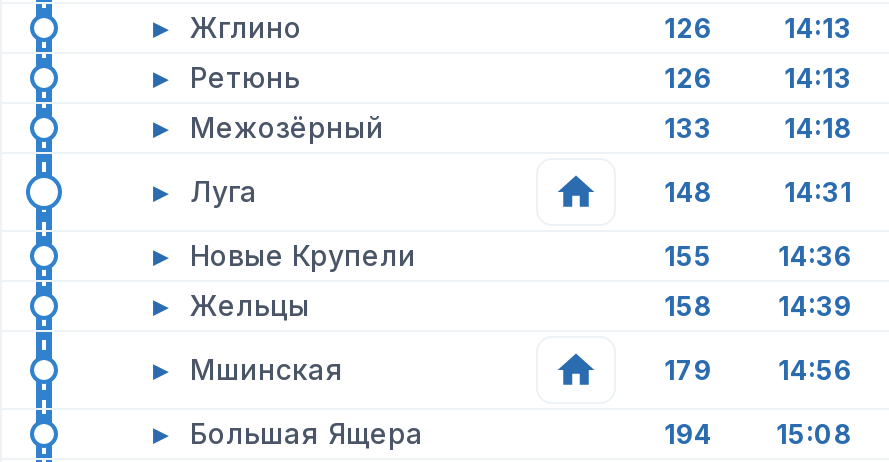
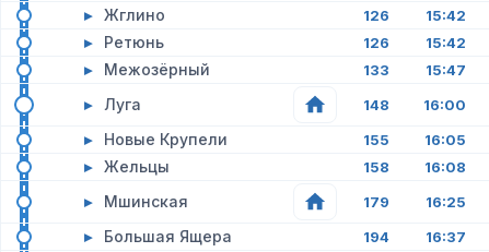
[784,12,852,44] 14:13 -> [426,7,466,24] 15:42
[784,62,852,94] 14:13 -> [426,34,466,51] 15:42
[784,112,852,144] 14:18 -> [426,61,466,79] 15:47
[784,176,852,208] 14:31 -> [423,96,466,113] 16:00
[778,240,852,272] 14:36 -> [424,131,466,148] 16:05
[778,290,852,322] 14:39 -> [424,158,466,176] 16:08
[778,354,852,386] 14:56 -> [426,193,466,211] 16:25
[776,418,852,450] 15:08 -> [426,228,466,245] 16:37

